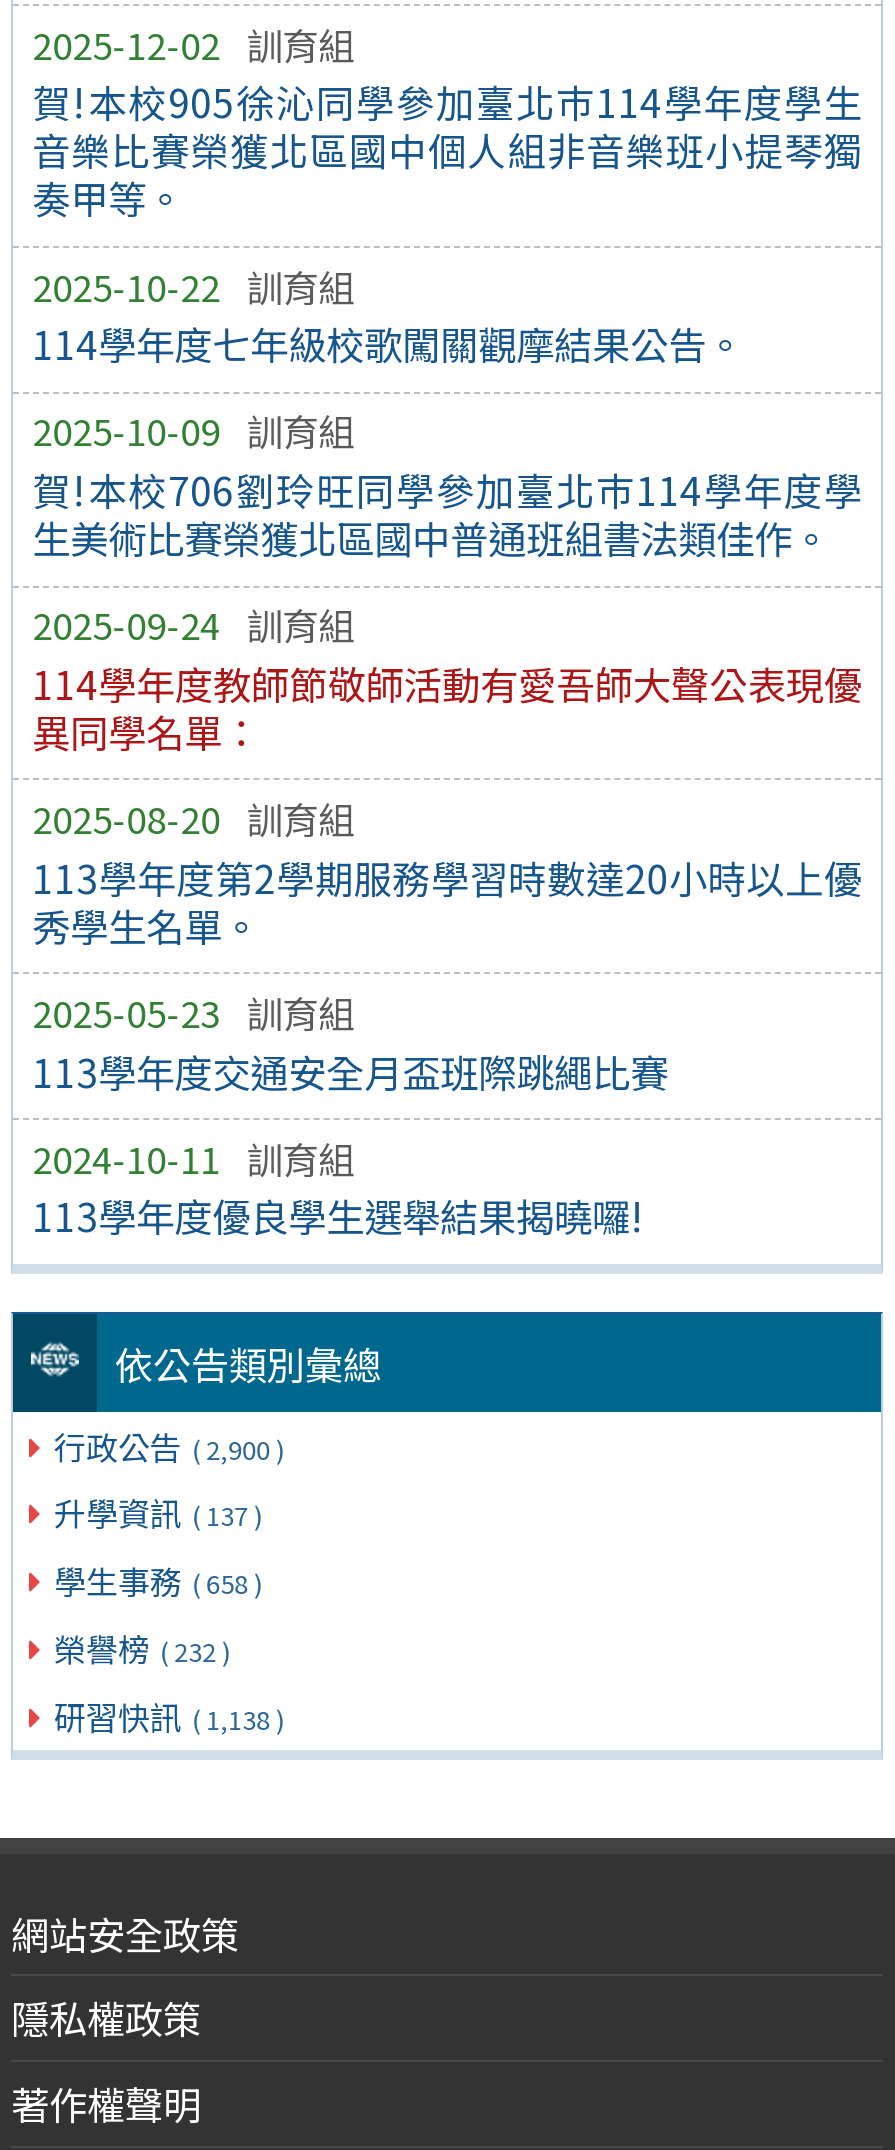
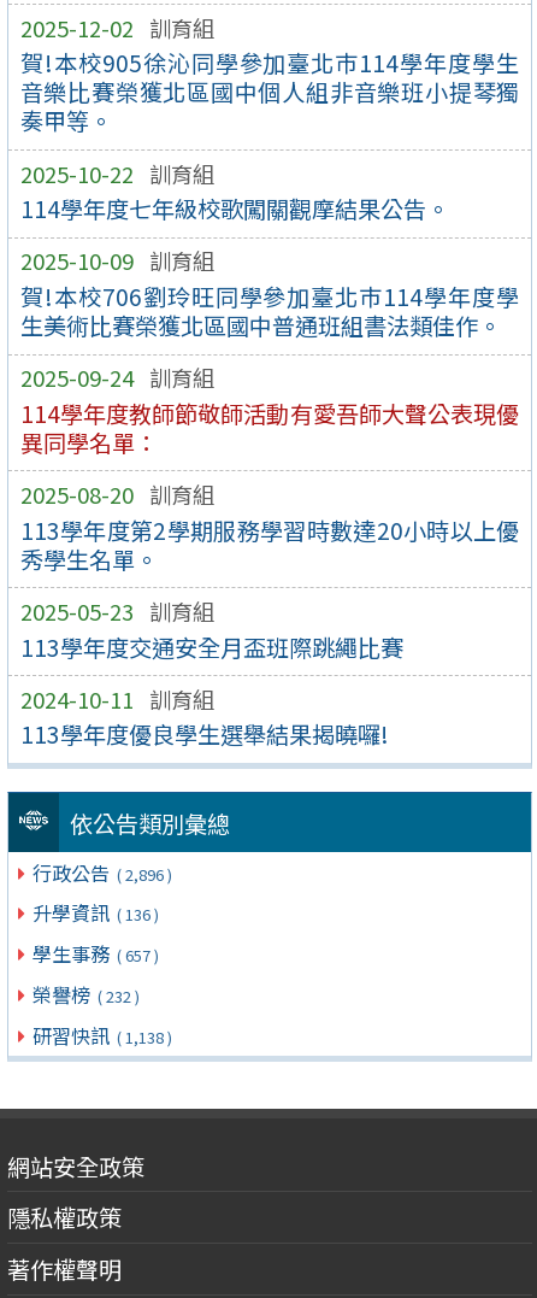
[54,1421,284,1469] 行政公告 ( 2,900 ) -> [33,858,172,887] 行政公告 ( 2,896 )
[54,1489,262,1537] 升學資訊 ( 137 ) -> [33,898,159,927] 升學資訊 ( 136 )
[54,1556,262,1604] 學生事務 ( 658 ) -> [33,939,159,968] 學生事務 ( 657 )

